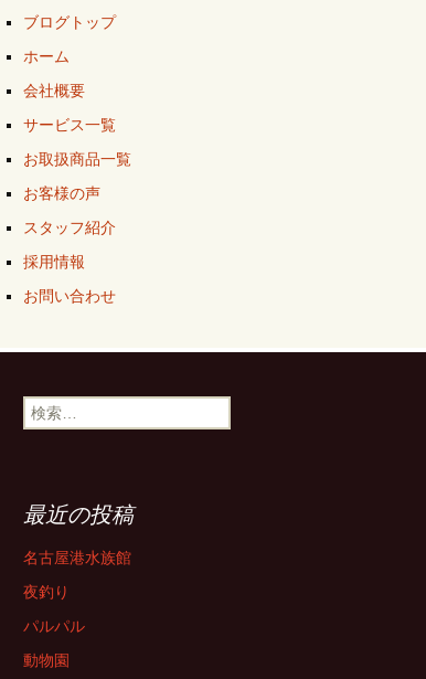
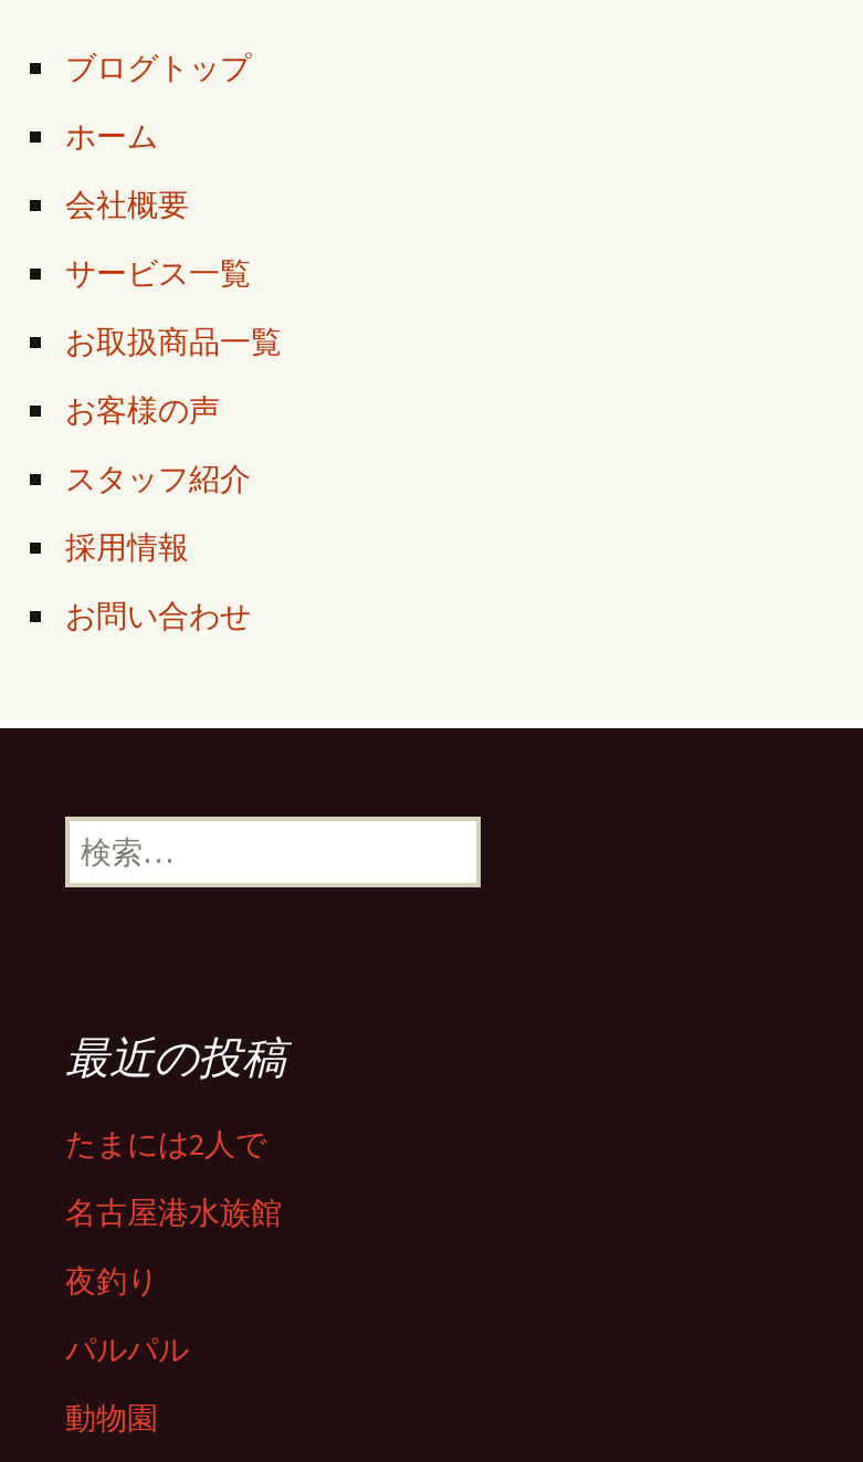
none -> [65,1125,266,1165] たまには2人で

